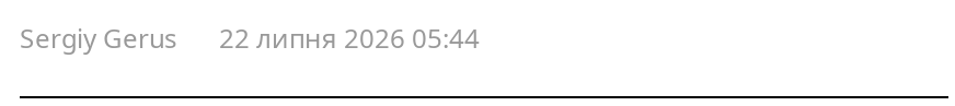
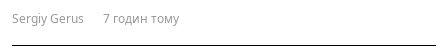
[20,20,480,57] Sergiy Gerus 22 липня 2026 05:44 -> [12,10,179,27] Sergiy Gerus 7 годин тому

